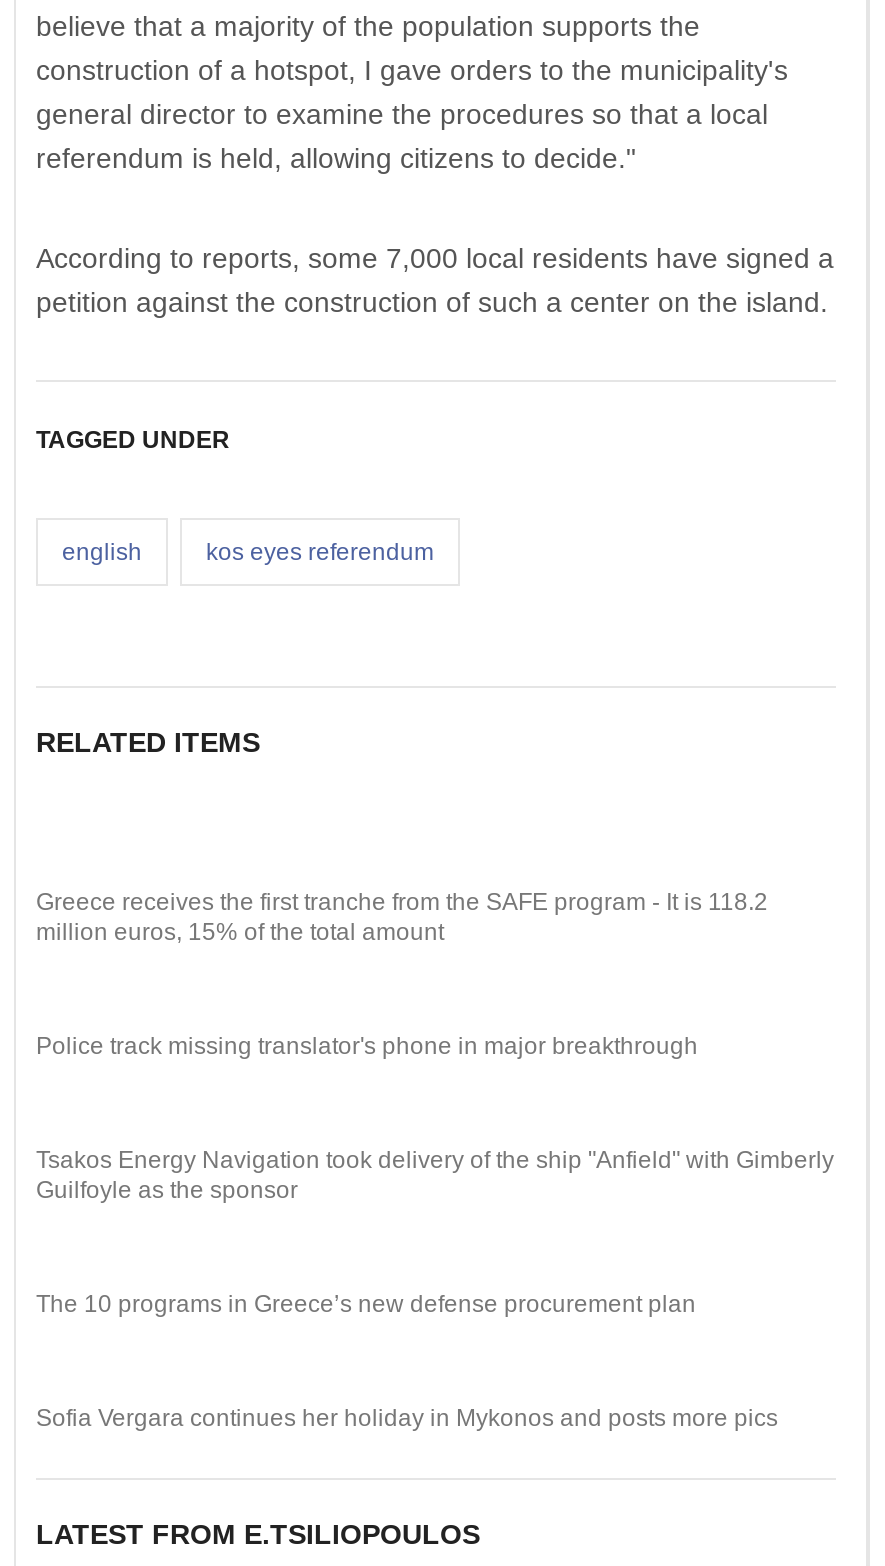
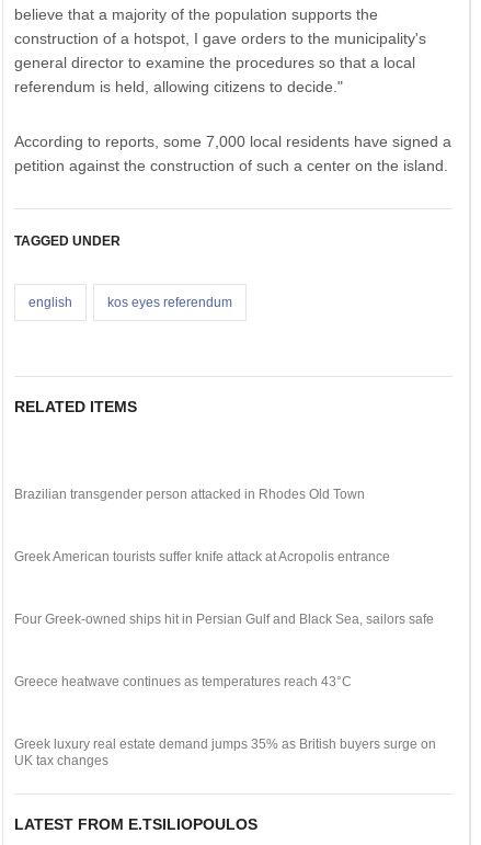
[36,888,768,946] Greece receives the first tranche from the SAFE program - It is 118.2 | million euros, 15% of the total amount -> [14,487,365,502] Brazilian transgender person attacked in Rhodes Old Town
[36,1032,698,1060] Police track missing translator's phone in major breakthrough -> [14,549,390,564] Greek American tourists suffer knife attack at Acropolis entrance
[36,1146,834,1204] Tsakos Energy Navigation took delivery of the ship "Anfield" with Gimberly | Guilfoyle as the sponsor -> [14,612,434,627] Four Greek-owned ships hit in Persian Gulf and Black Sea, sailors safe
[36,1290,696,1318] The 10 programs in Greece’s new defense procurement plan -> [14,674,352,689] Greece heatwave continues as temperatures reach 43°C
[36,1404,778,1432] Sofia Vergara continues her holiday in Mykonos and posts more pics -> [14,736,436,768] Greek luxury real estate demand jumps 35% as British buyers surge on | UK tax changes

